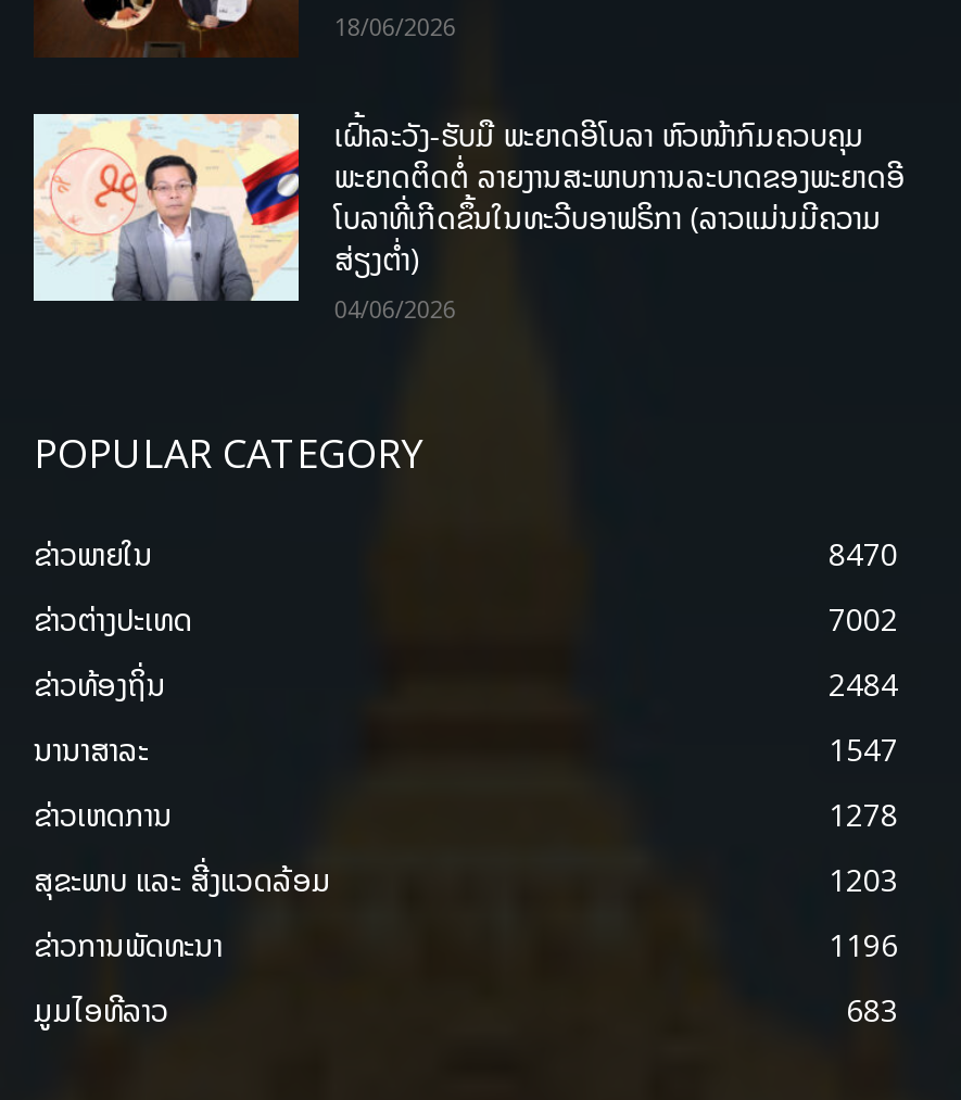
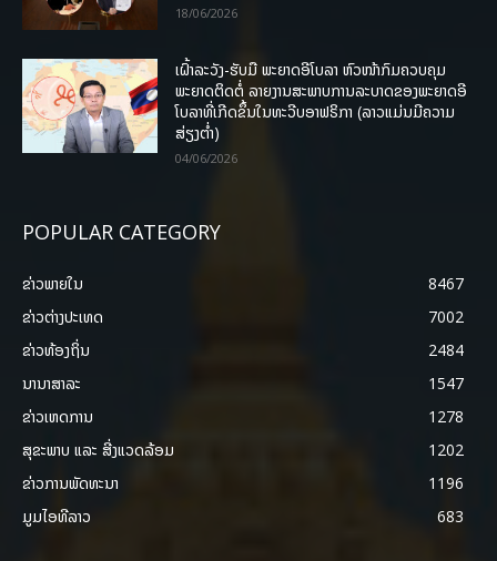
[829,534,898,575] 8470 -> [428,273,464,294] 8467
[829,860,898,901] 1203 -> [428,439,464,460] 1202

